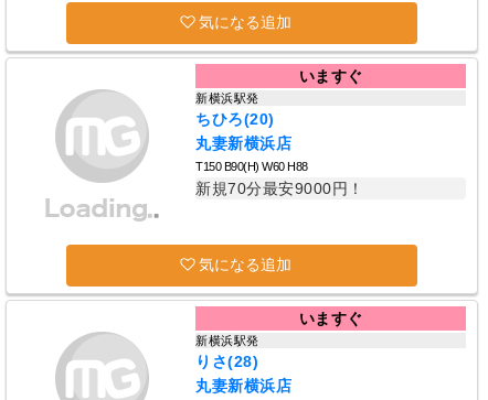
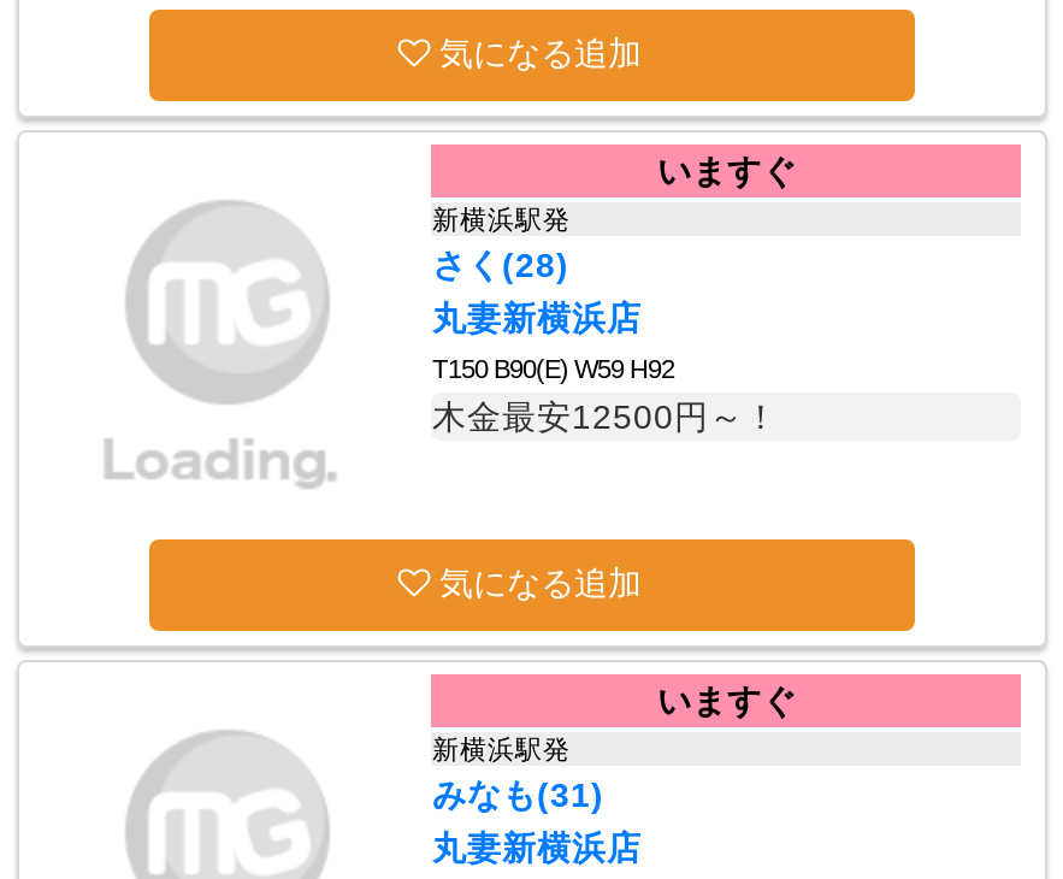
[196,111,275,128] ちひろ(20) -> [432,246,569,285] さく(28)
[196,160,364,198] T150 B90(H) W60 H88 | 新規70分最安9000円！ -> [432,355,779,437] T150 B90(E) W59 H92 | 木金最安12500円～！
[196,353,259,371] りさ(28) -> [432,776,604,815] みなも(31)

